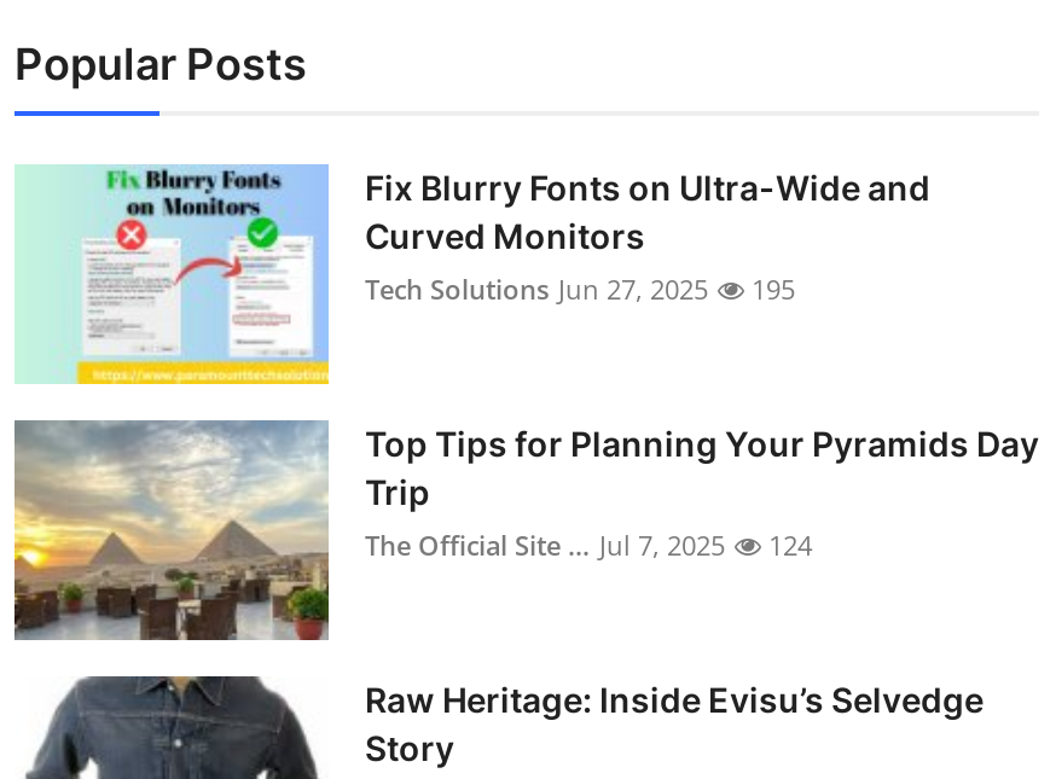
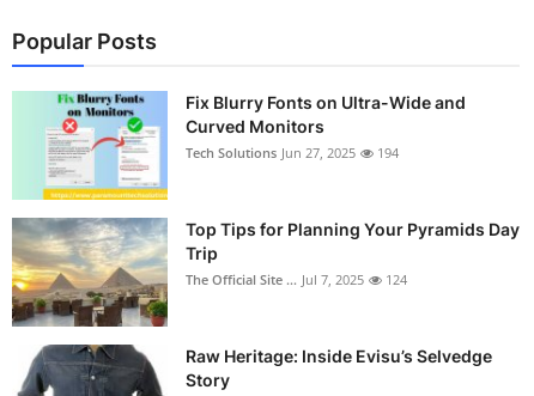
[365,270,795,307] Tech Solutions Jun 27, 2025 195 -> [186,144,399,162] Tech Solutions Jun 27, 2025 194

